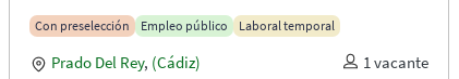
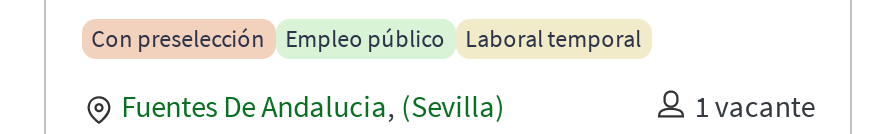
[51,52,200,72] Prado Del Rey, (Cádiz) -> [121,87,505,125] Fuentes De Andalucia, (Sevilla)

